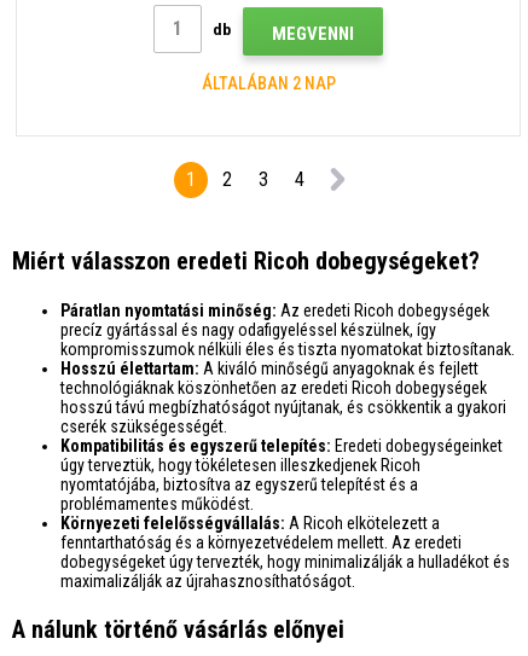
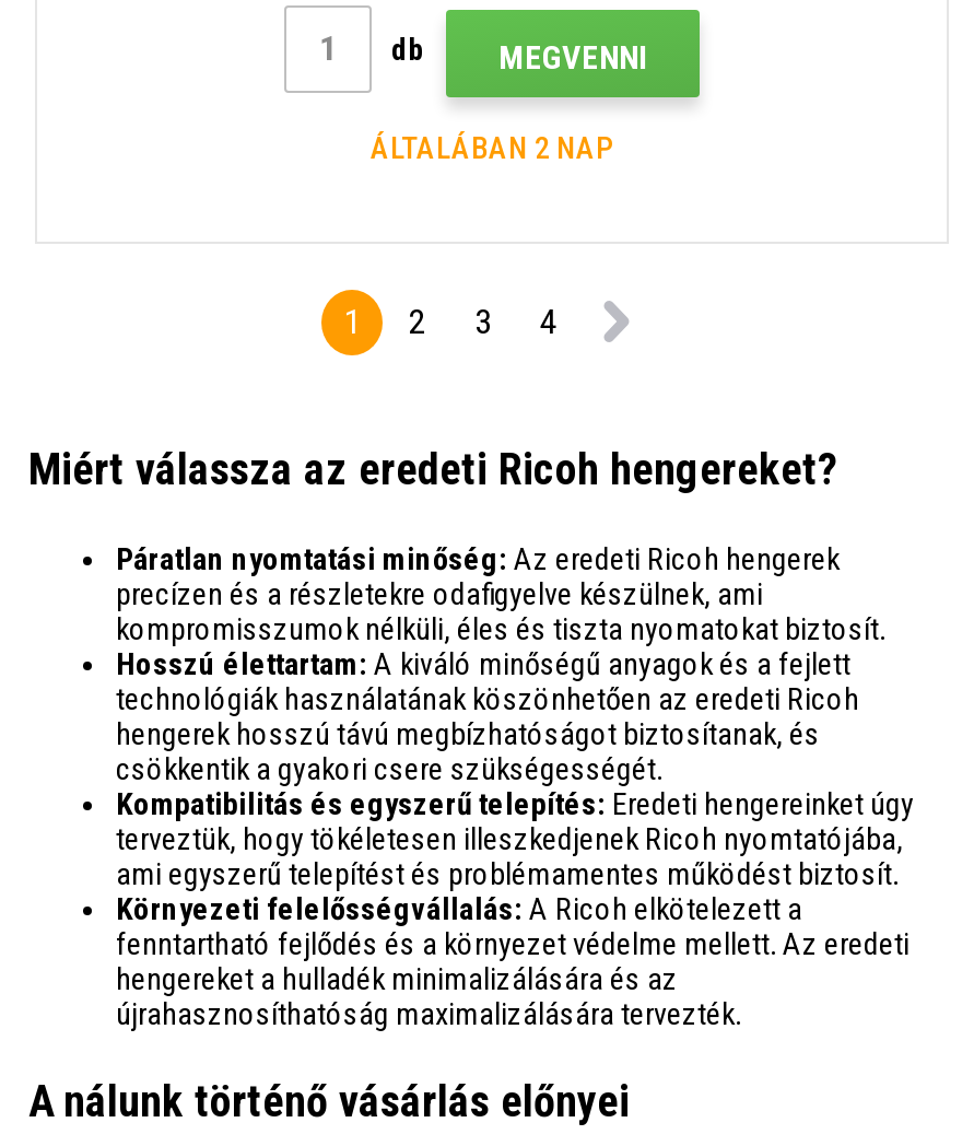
[12,246,480,275] Miért válasszon eredeti Ricoh dobegységeket? -> [28,442,837,495] Miért válassza az eredeti Ricoh hengereket?
[60,301,515,513] Páratlan nyomtatási minőség: Az eredeti Ricoh dobegységek | precíz gyártással és nagy odafigyeléssel készülnek, így | kompromisszumok nélküli éles és tiszta nyomatokat biztosítanak. | Hosszú élettartam: A kiváló minőségű anyagoknak és fejlett | technológiáknak köszönhetően az eredeti Ricoh dobegységek | hosszú távú megbízhatóságot nyújtanak, és csökkentik a gyakori | cserék szükségességét. | Kompatibilitás és egyszerű telepítés: Eredeti dobegységeinket | úgy terveztük, hogy tökéletesen illeszkedjenek Ricoh | nyomtatójába, biztosítva az egyszerű telepítést és a | problémamentes működést. -> [116,541,914,891] Páratlan nyomtatási minőség: Az eredeti Ricoh hengerek | precízen és a részletekre odafigyelve készülnek, ami | kompromisszumok nélküli, éles és tiszta nyomatokat biztosít. | Hosszú élettartam: A kiváló minőségű anyagok és a fejlett | technológiák használatának köszönhetően az eredeti Ricoh | hengerek hosszú távú megbízhatóságot biztosítanak, és | csökkentik a gyakori csere szükségességét. | Kompatibilitás és egyszerű telepítés: Eredeti hengereinket úgy | terveztük, hogy tökéletesen illeszkedjenek Ricoh nyomtatójába, | ami egyszerű telepítést és problémamentes működést biztosít.
[60,533,510,591] fenntarthatóság és a környezetvédelem mellett. Az eredeti | dobegységeket úgy tervezték, hogy minimalizálják a hulladékot és | maximalizálják az újrahasznosíthatóságot. -> [116,926,910,1031] fenntartható fejlődés és a környezet védelme mellett. Az eredeti | hengereket a hulladék minimalizálására és az | újrahasznosíthatóság maximalizálására tervezték.

